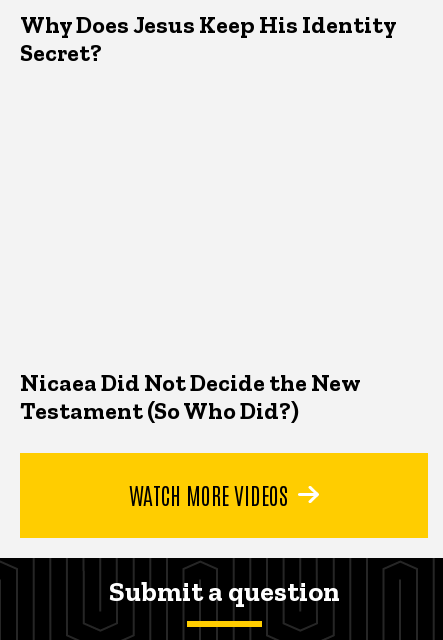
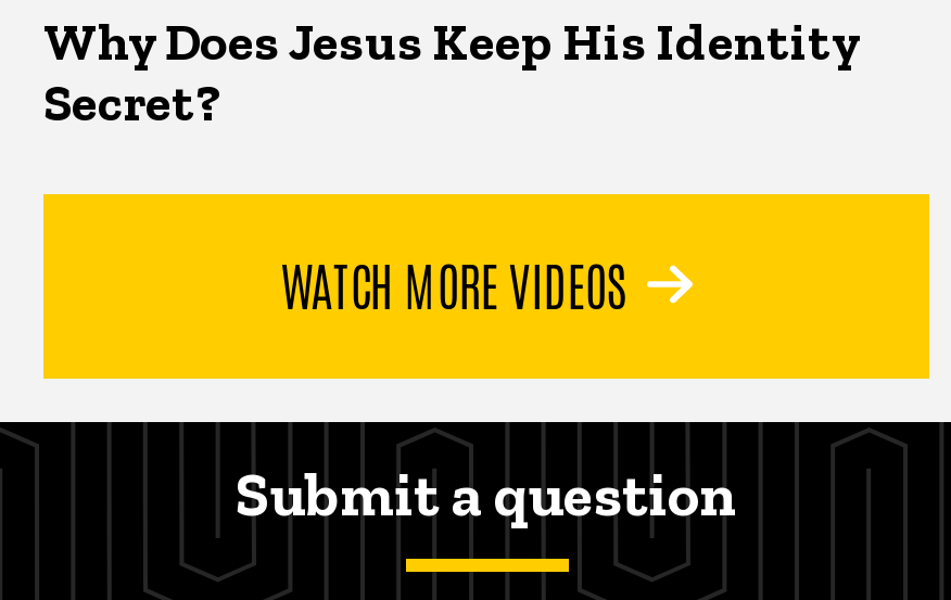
[20,368,360,425] Nicaea Did Not Decide the New | Testament (So Who Did?) -> none

